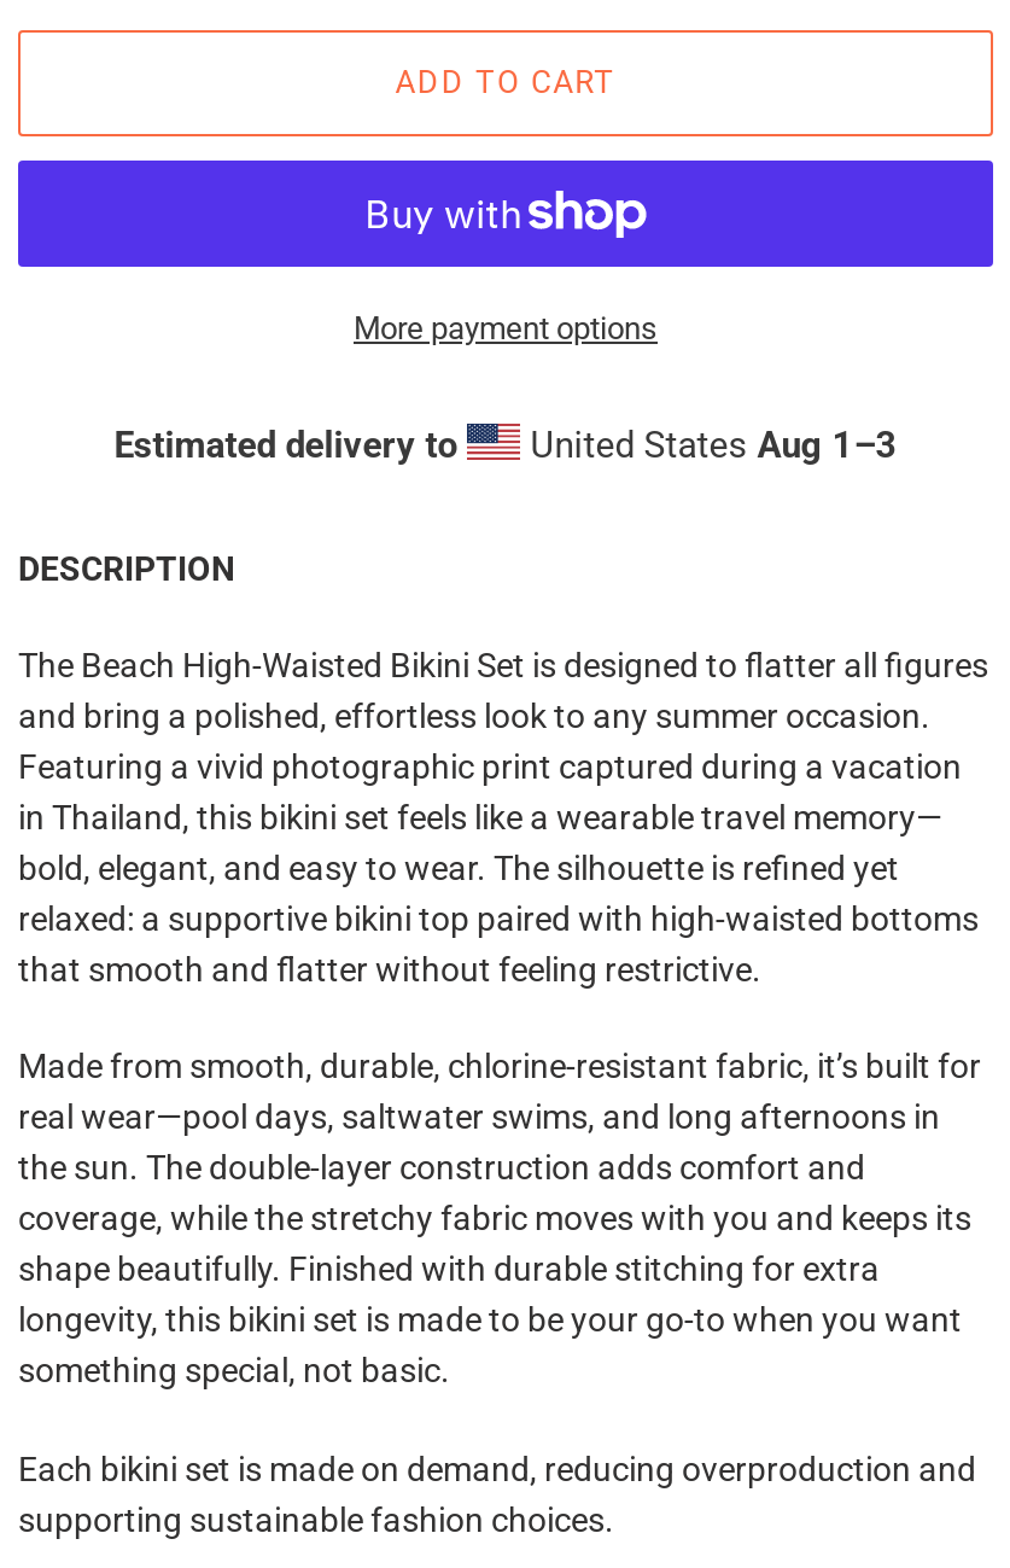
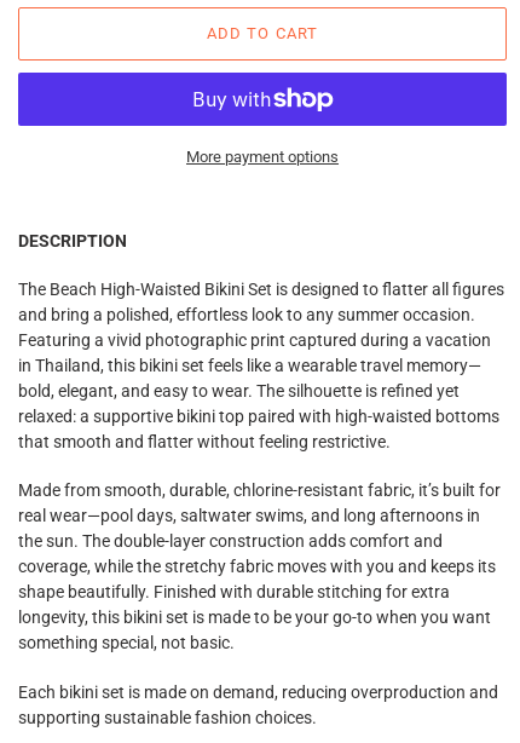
[114,422,897,466] Estimated delivery to | United States Aug 1–3 -> none

